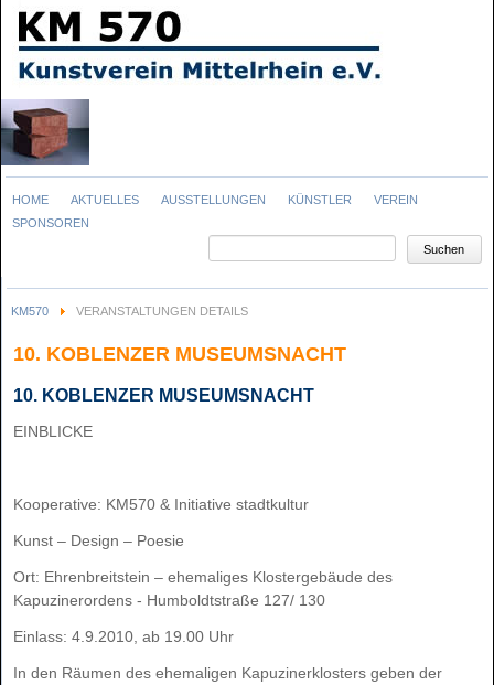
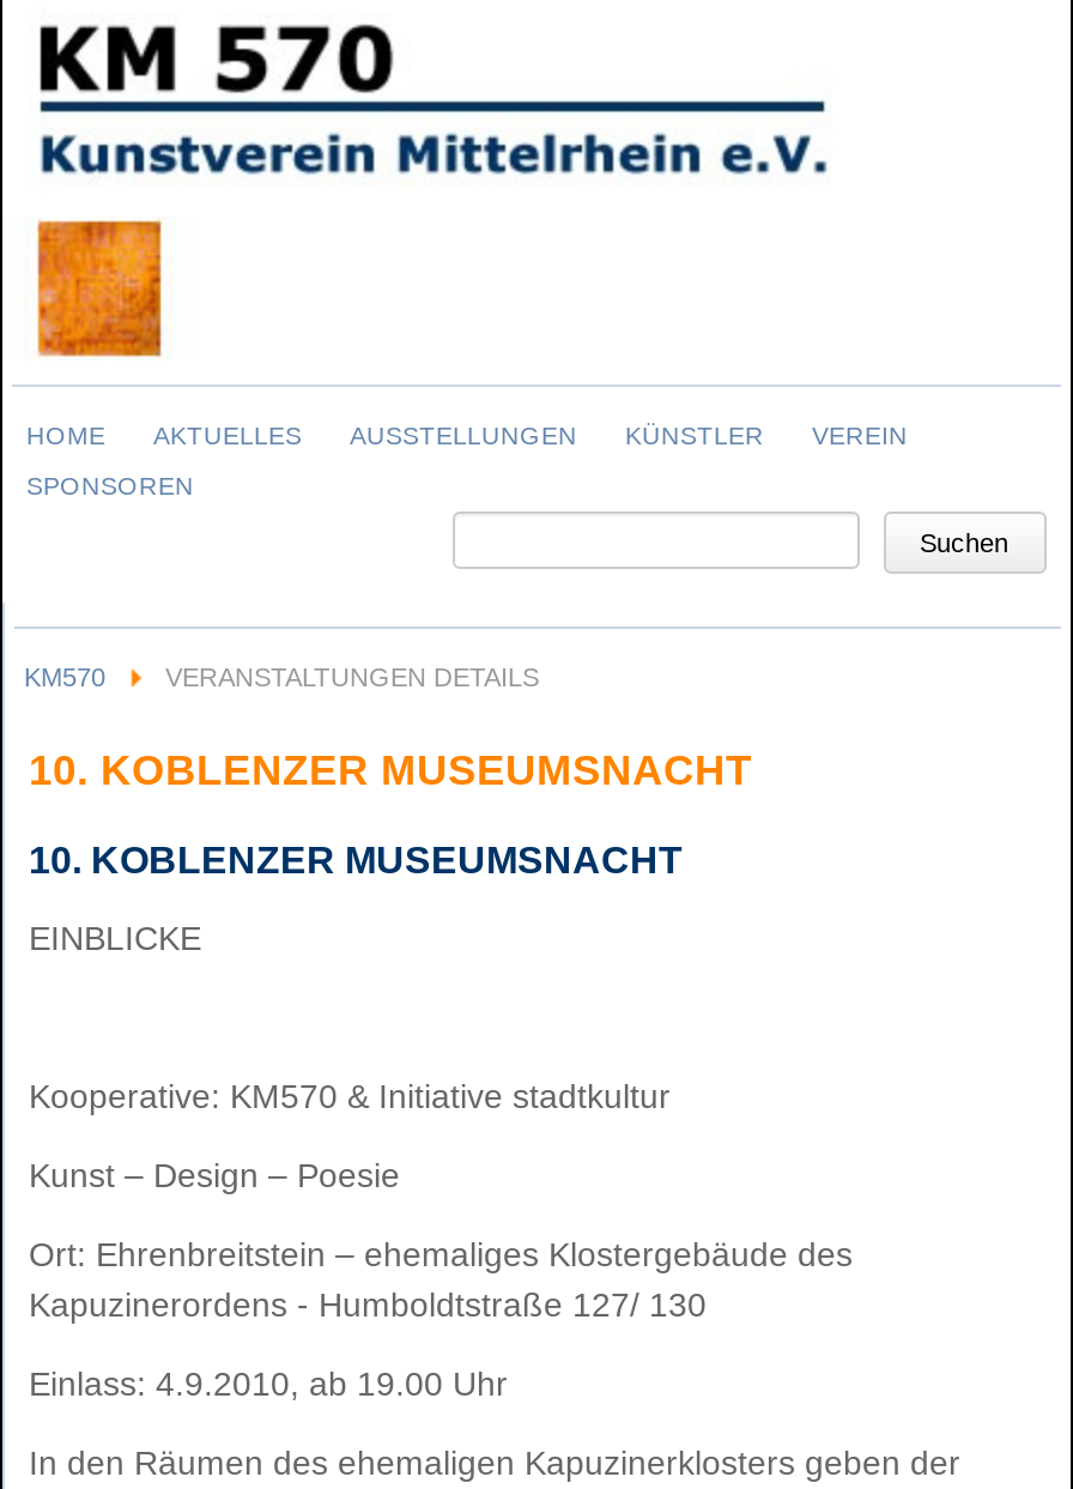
[3,98,90,167] [image] -> [7,217,194,361] [image]

